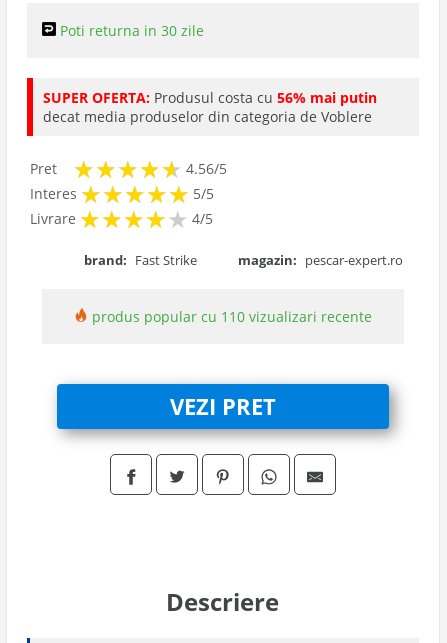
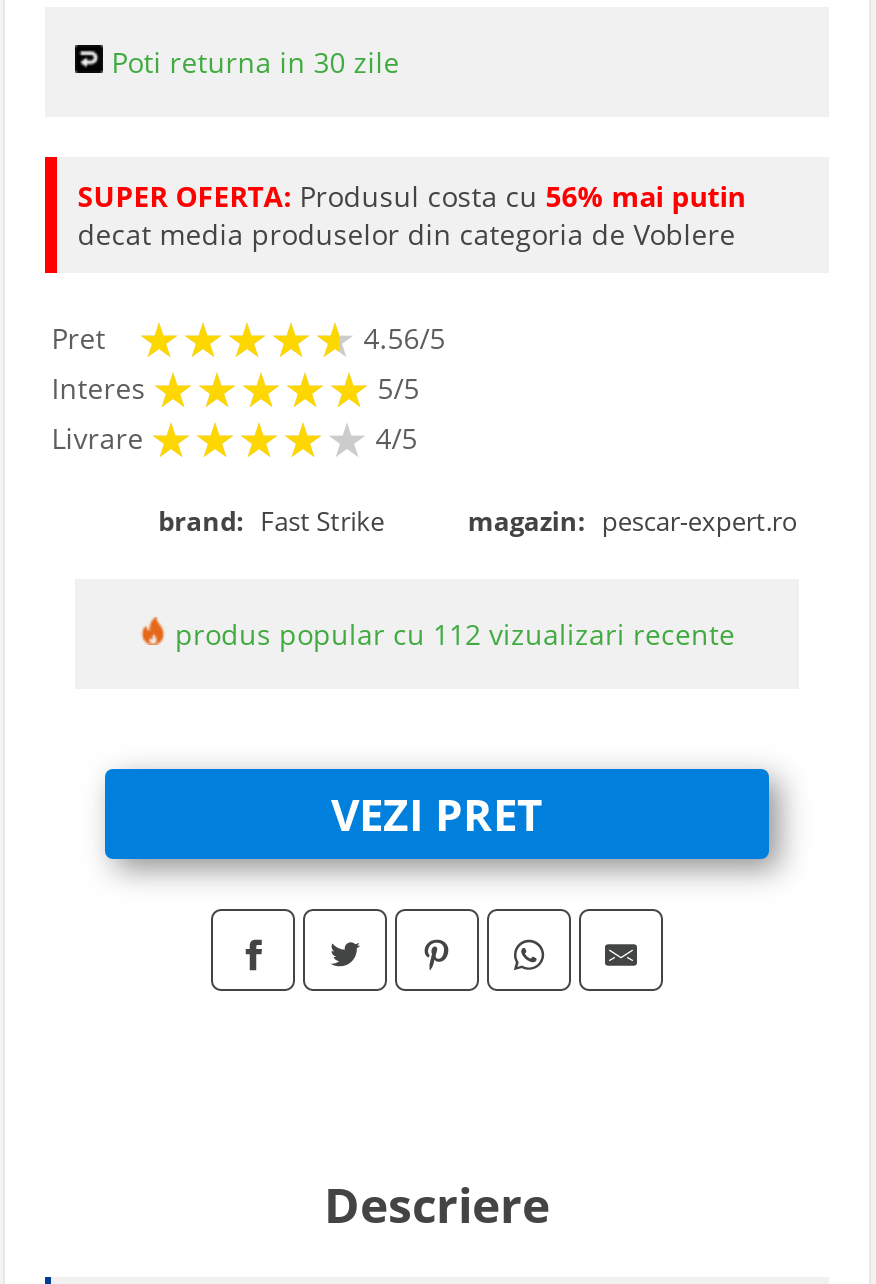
[88,307,372,326] produs popular cu 110 vizualizari recente -> [167,615,735,653] produs popular cu 112 vizualizari recente

